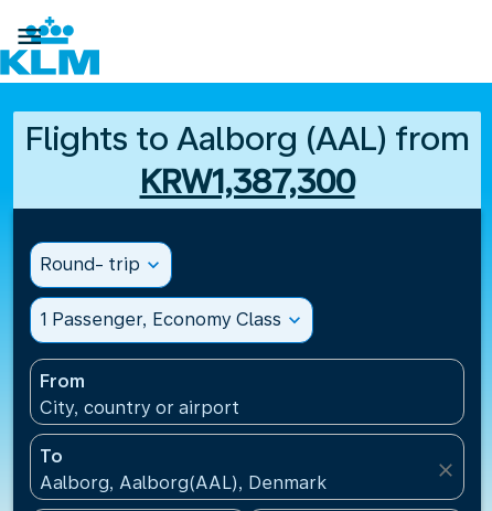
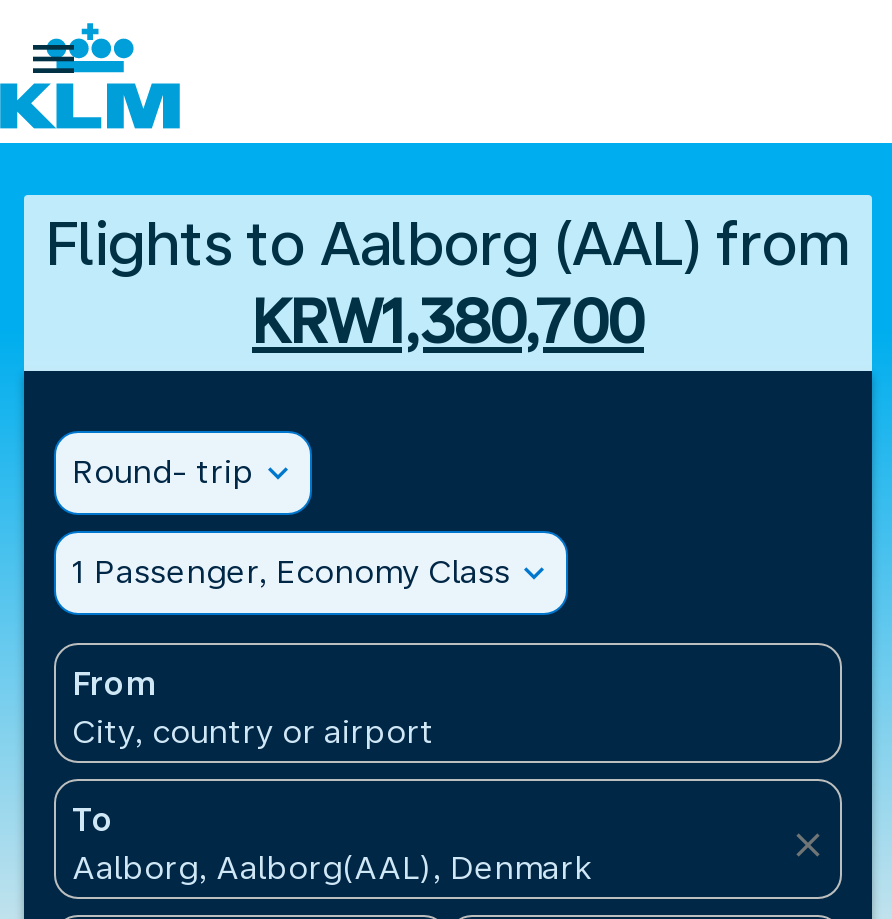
[140,161,355,201] KRW1,387,300 -> [252,285,644,357] KRW1,380,700

